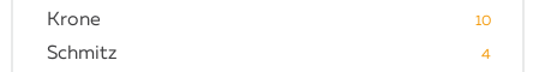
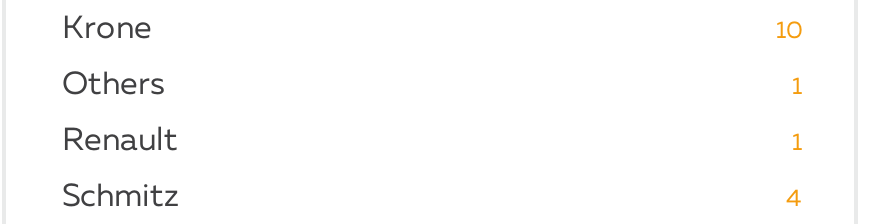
none -> [62,70,802,158] Others | 1 | Renault | 1

